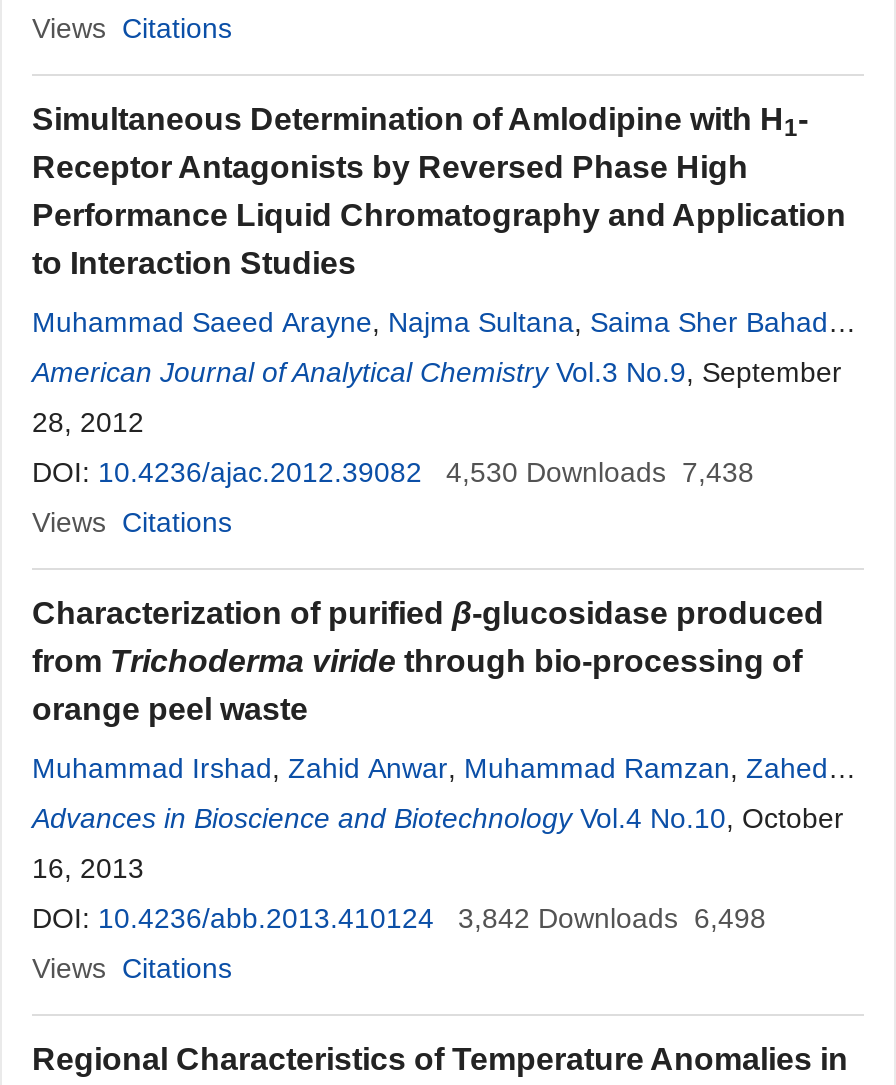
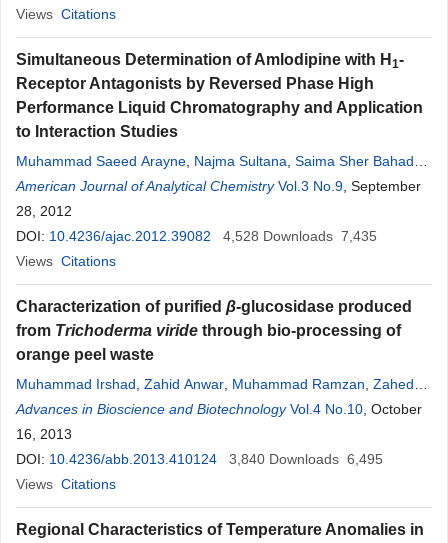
[32,456,754,488] DOI: 10.4236/ajac.2012.39082 4,530 Downloads 7,438 -> [16,228,377,244] DOI: 10.4236/ajac.2012.39082 4,528 Downloads 7,435
[32,902,766,934] DOI: 10.4236/abb.2013.410124 3,842 Downloads 6,498 -> [16,451,383,467] DOI: 10.4236/abb.2013.410124 3,840 Downloads 6,495

